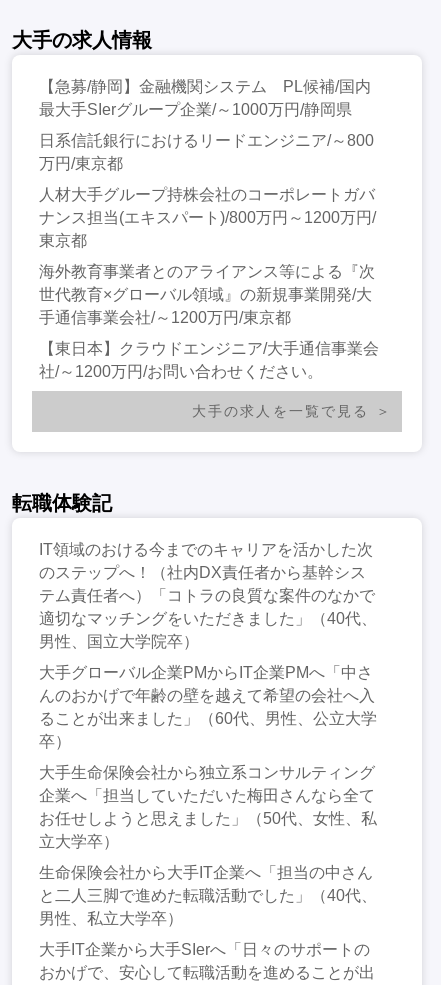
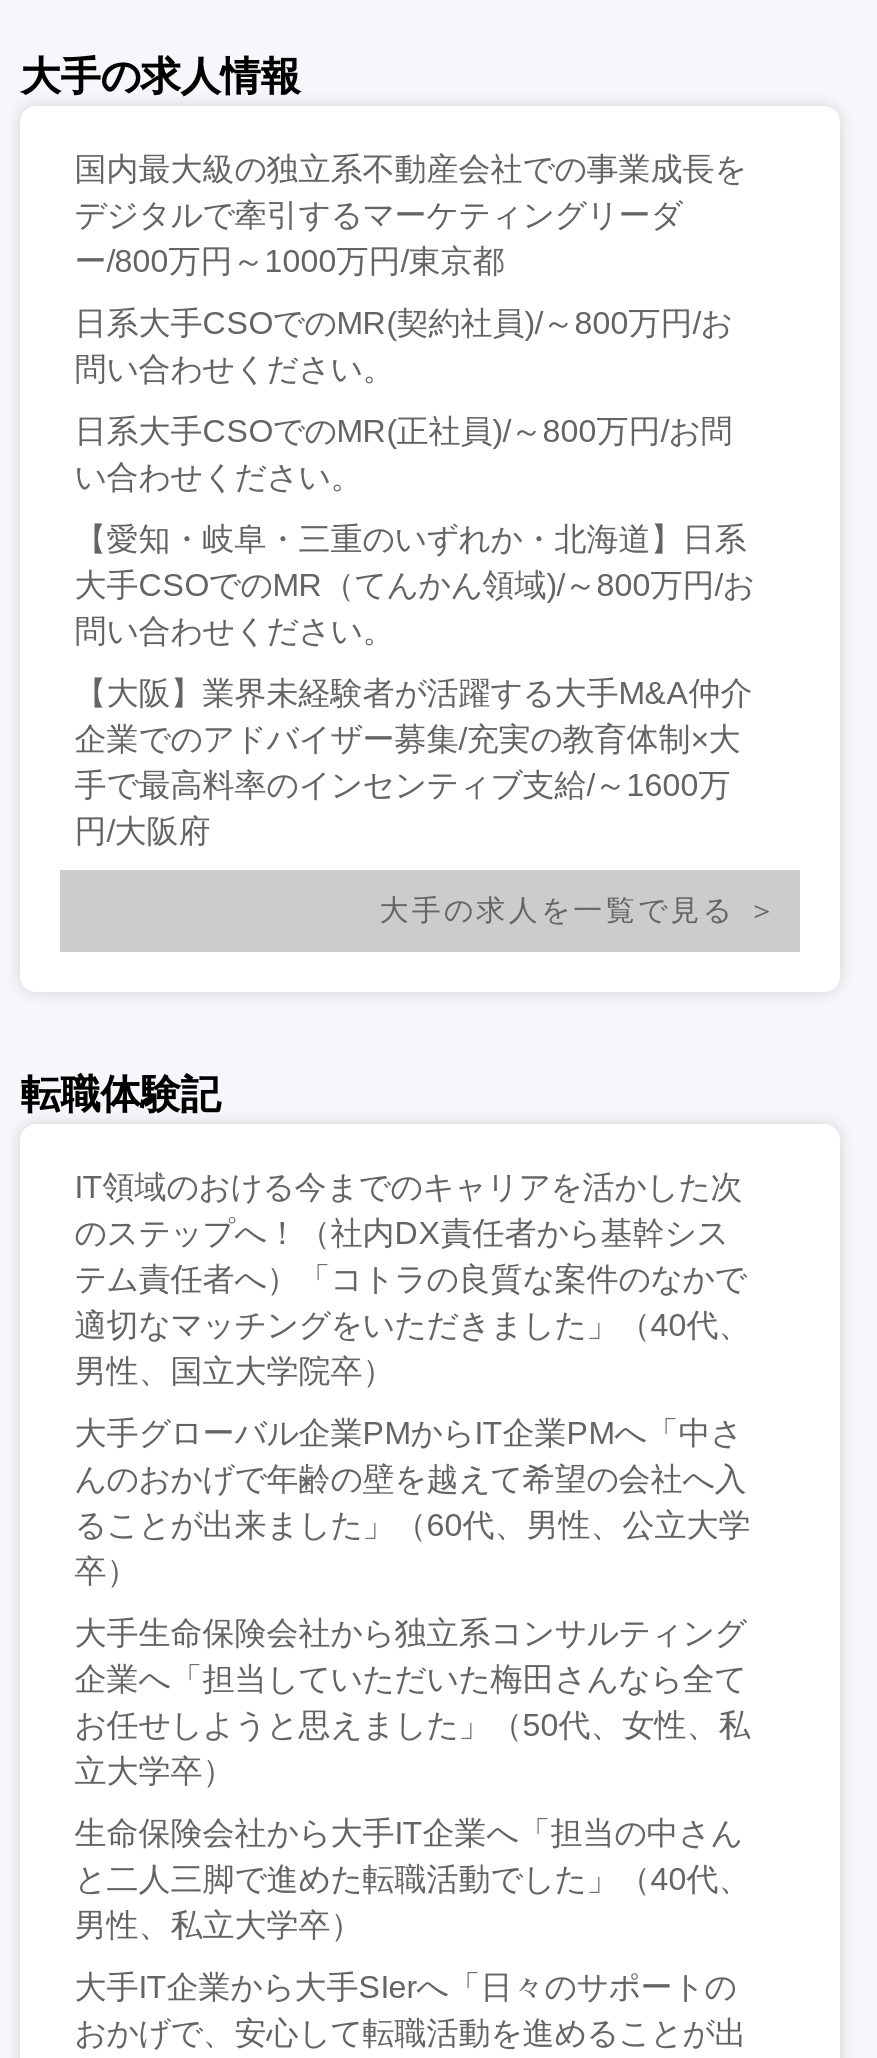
[39,78,371,118] 【急募/静岡】金融機関システム PL候補/国内 | 最大手SIerグループ企業/～1000万円/静岡県 -> [74,152,746,278] 国内最大級の独立系不動産会社での事業成長を | デジタルで牽引するマーケティングリーダ | ー/800万円～1000万円/東京都
[39,132,374,172] 日系信託銀行におけるリードエンジニア/～800 | 万円/東京都 -> [74,306,732,386] 日系大手CSOでのMR(契約社員)/～800万円/お | 問い合わせください。
[39,186,376,249] 人材大手グループ持株会社のコーポレートガバ | ナンス担当(エキスパート)/800万円～1200万円/ | 東京都 -> [74,414,732,494] 日系大手CSOでのMR(正社員)/～800万円/お問 | い合わせください。
[39,263,375,326] 海外教育事業者とのアライアンス等による『次 | 世代教育×グローバル領域』の新規事業開発/大 | 手通信事業会社/～1200万円/東京都 -> [74,522,754,648] 【愛知・岐阜・三重のいずれか・北海道】日系 | 大手CSOでのMR（てんかん領域)/～800万円/お | 問い合わせください。
[39,340,379,380] 【東日本】クラウドエンジニア/大手通信事業会 | 社/～1200万円/お問い合わせください。 -> [74,676,752,848] 【大阪】業界未経験者が活躍する大手M&A仲介 | 企業でのアドバイザー募集/充実の教育体制×大 | 手で最高料率のインセンティブ支給/～1600万 | 円/大阪府

